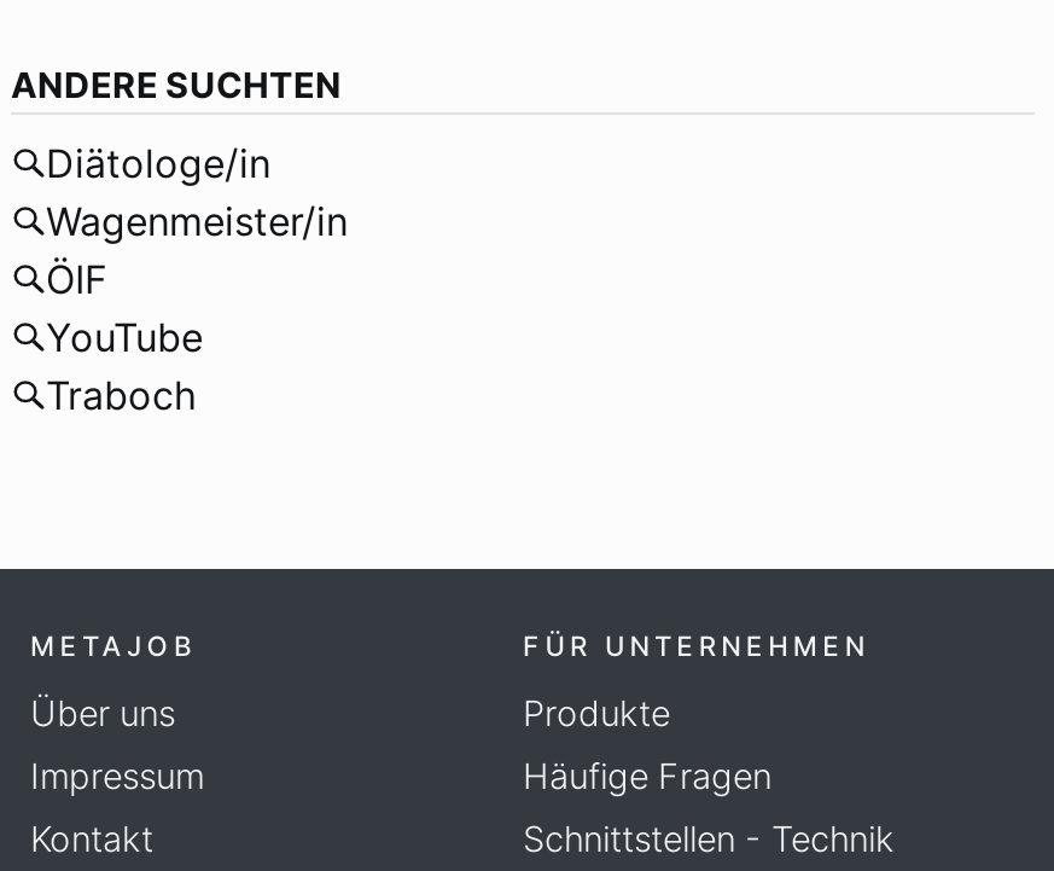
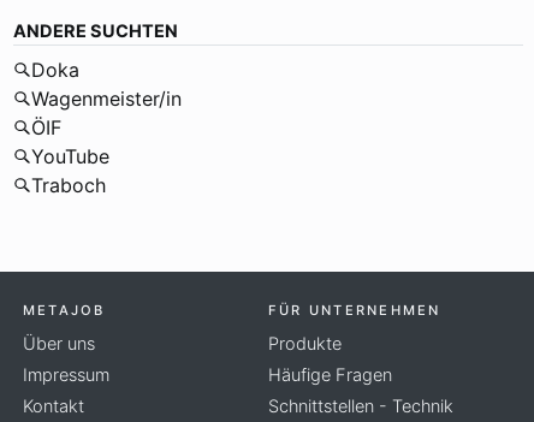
[46,139,270,187] Diätologe/in -> [31,58,79,82] Doka

